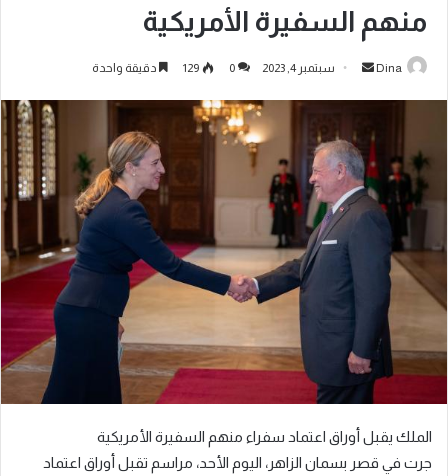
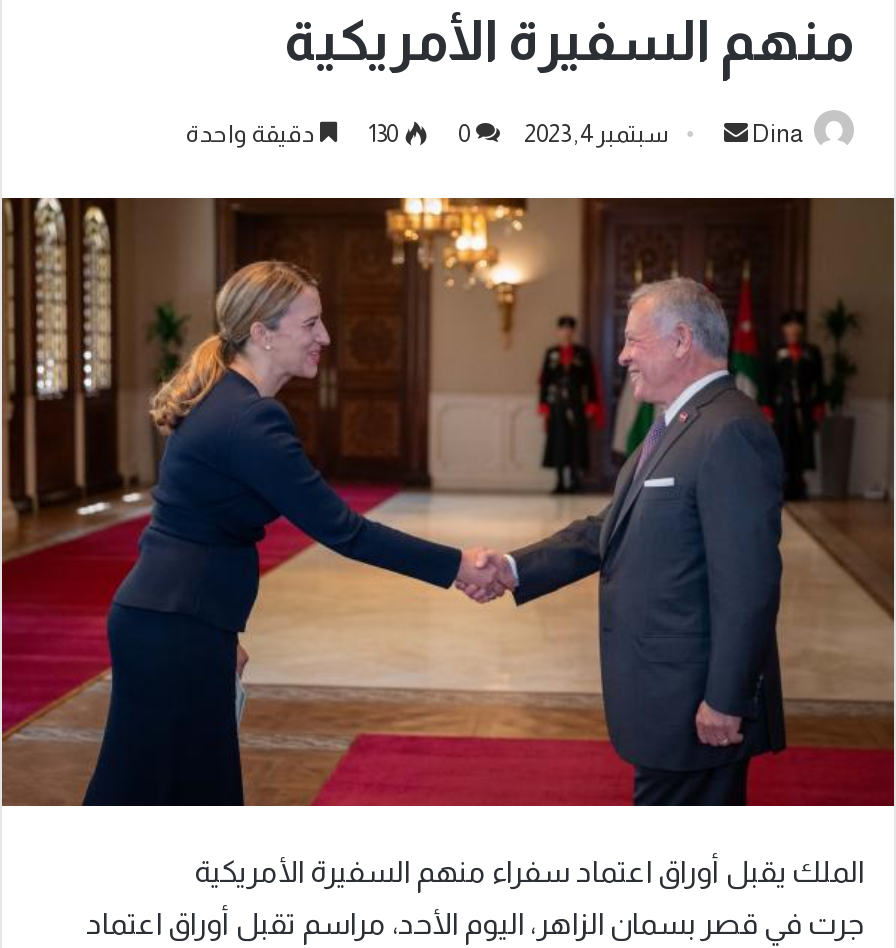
[92,61,199,75] 129 دقيقة واحدة -> [186,119,398,147] 130 دقيقة واحدة

